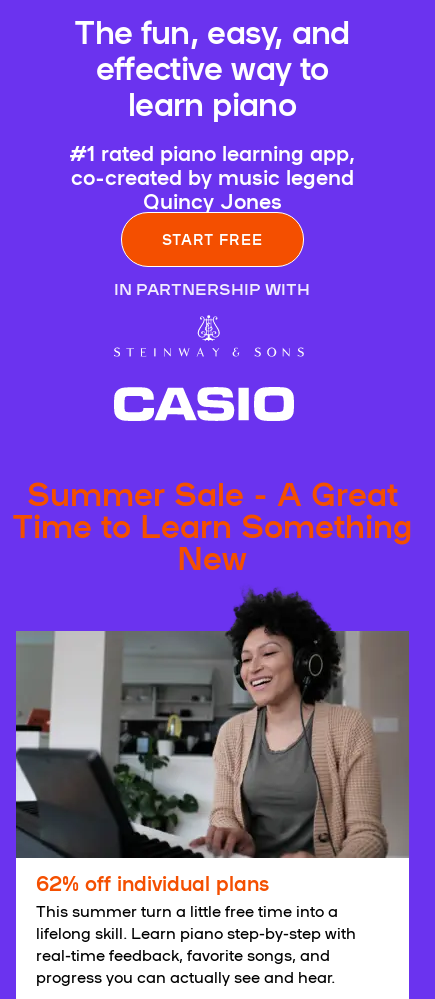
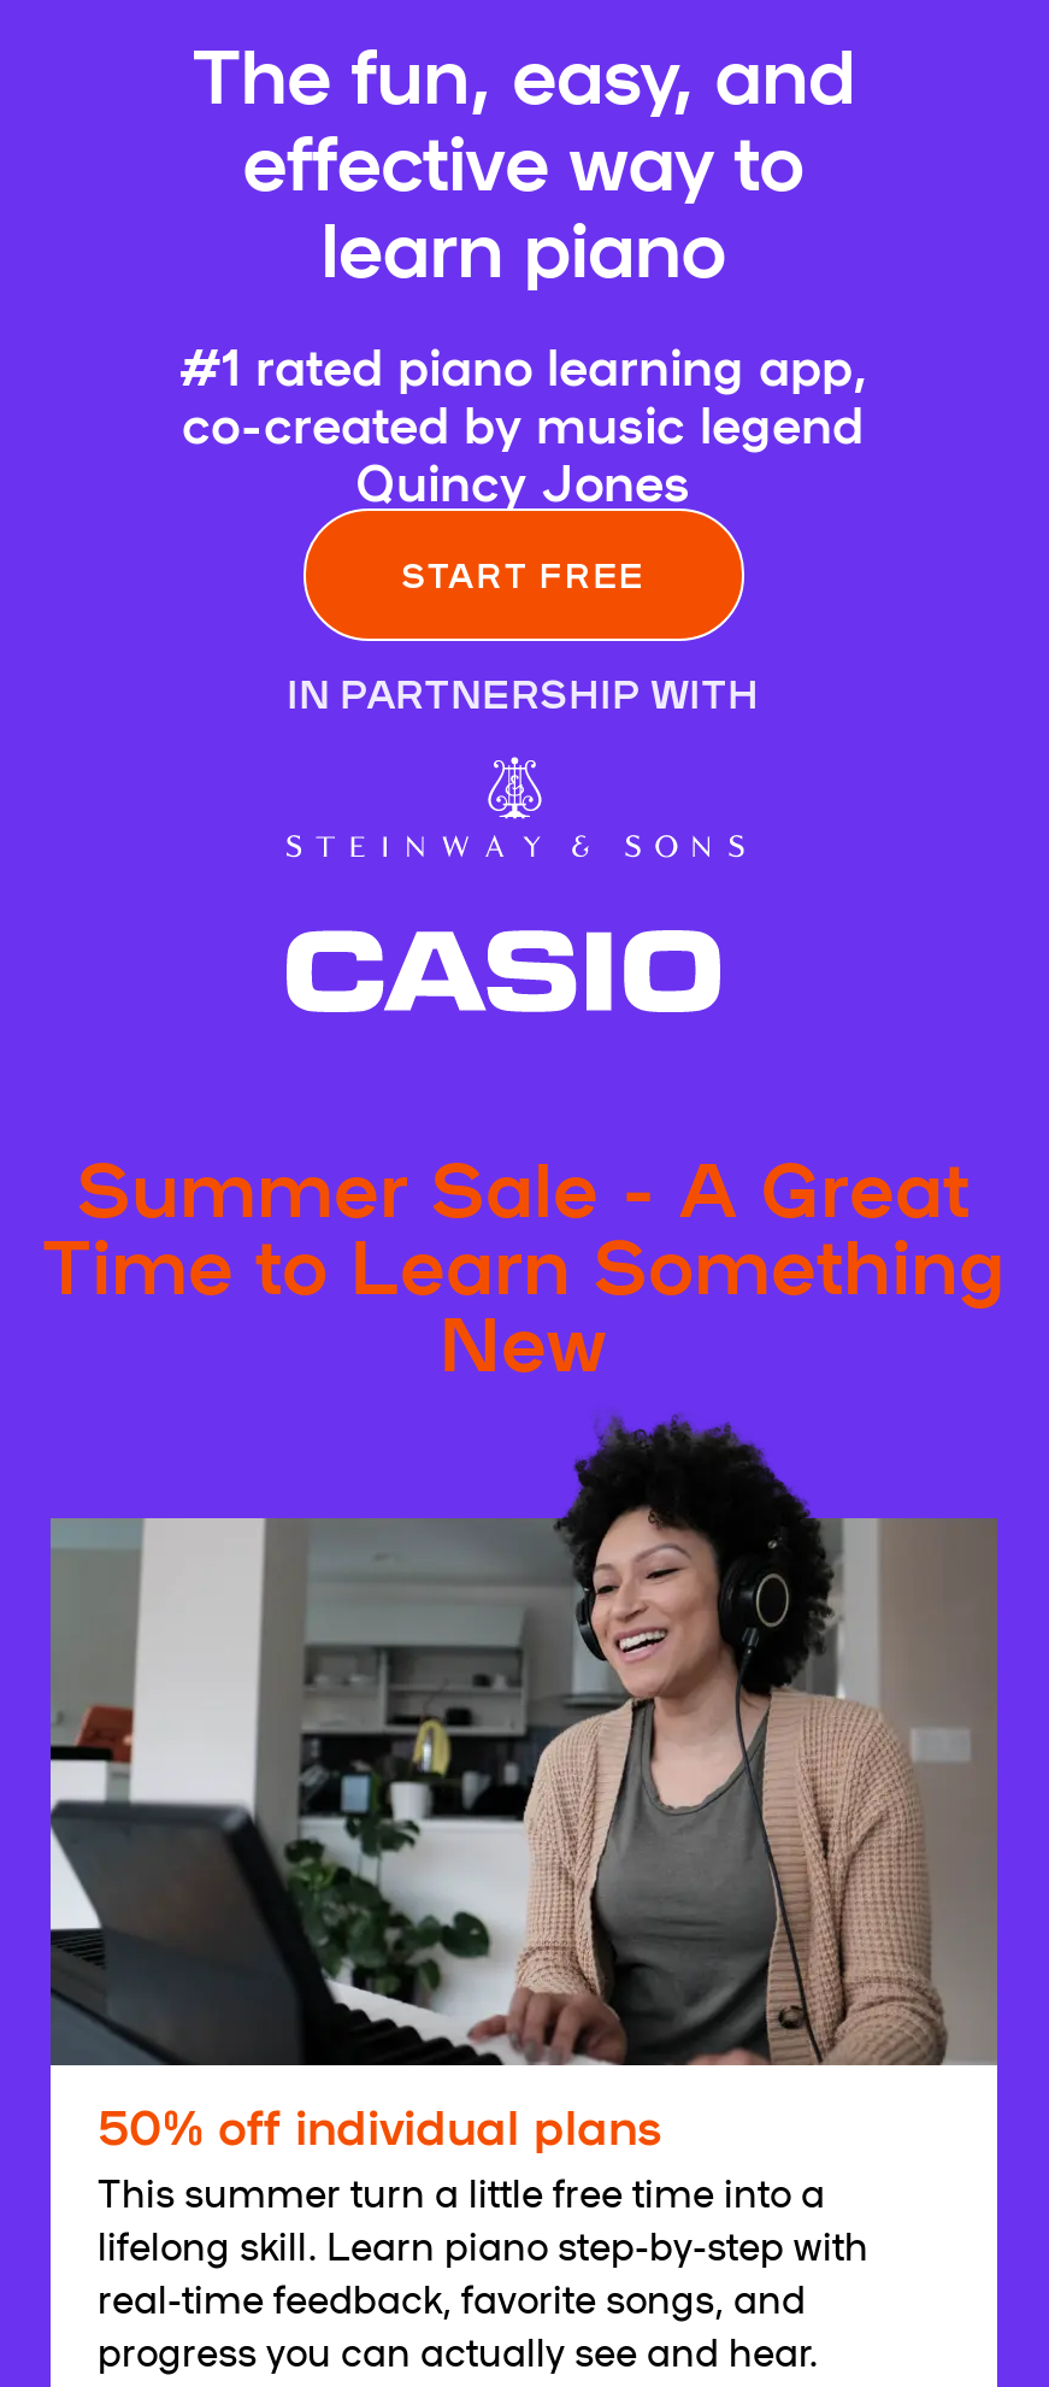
[35,867,268,895] 62% off individual plans -> [98,2088,661,2156] 50% off individual plans

